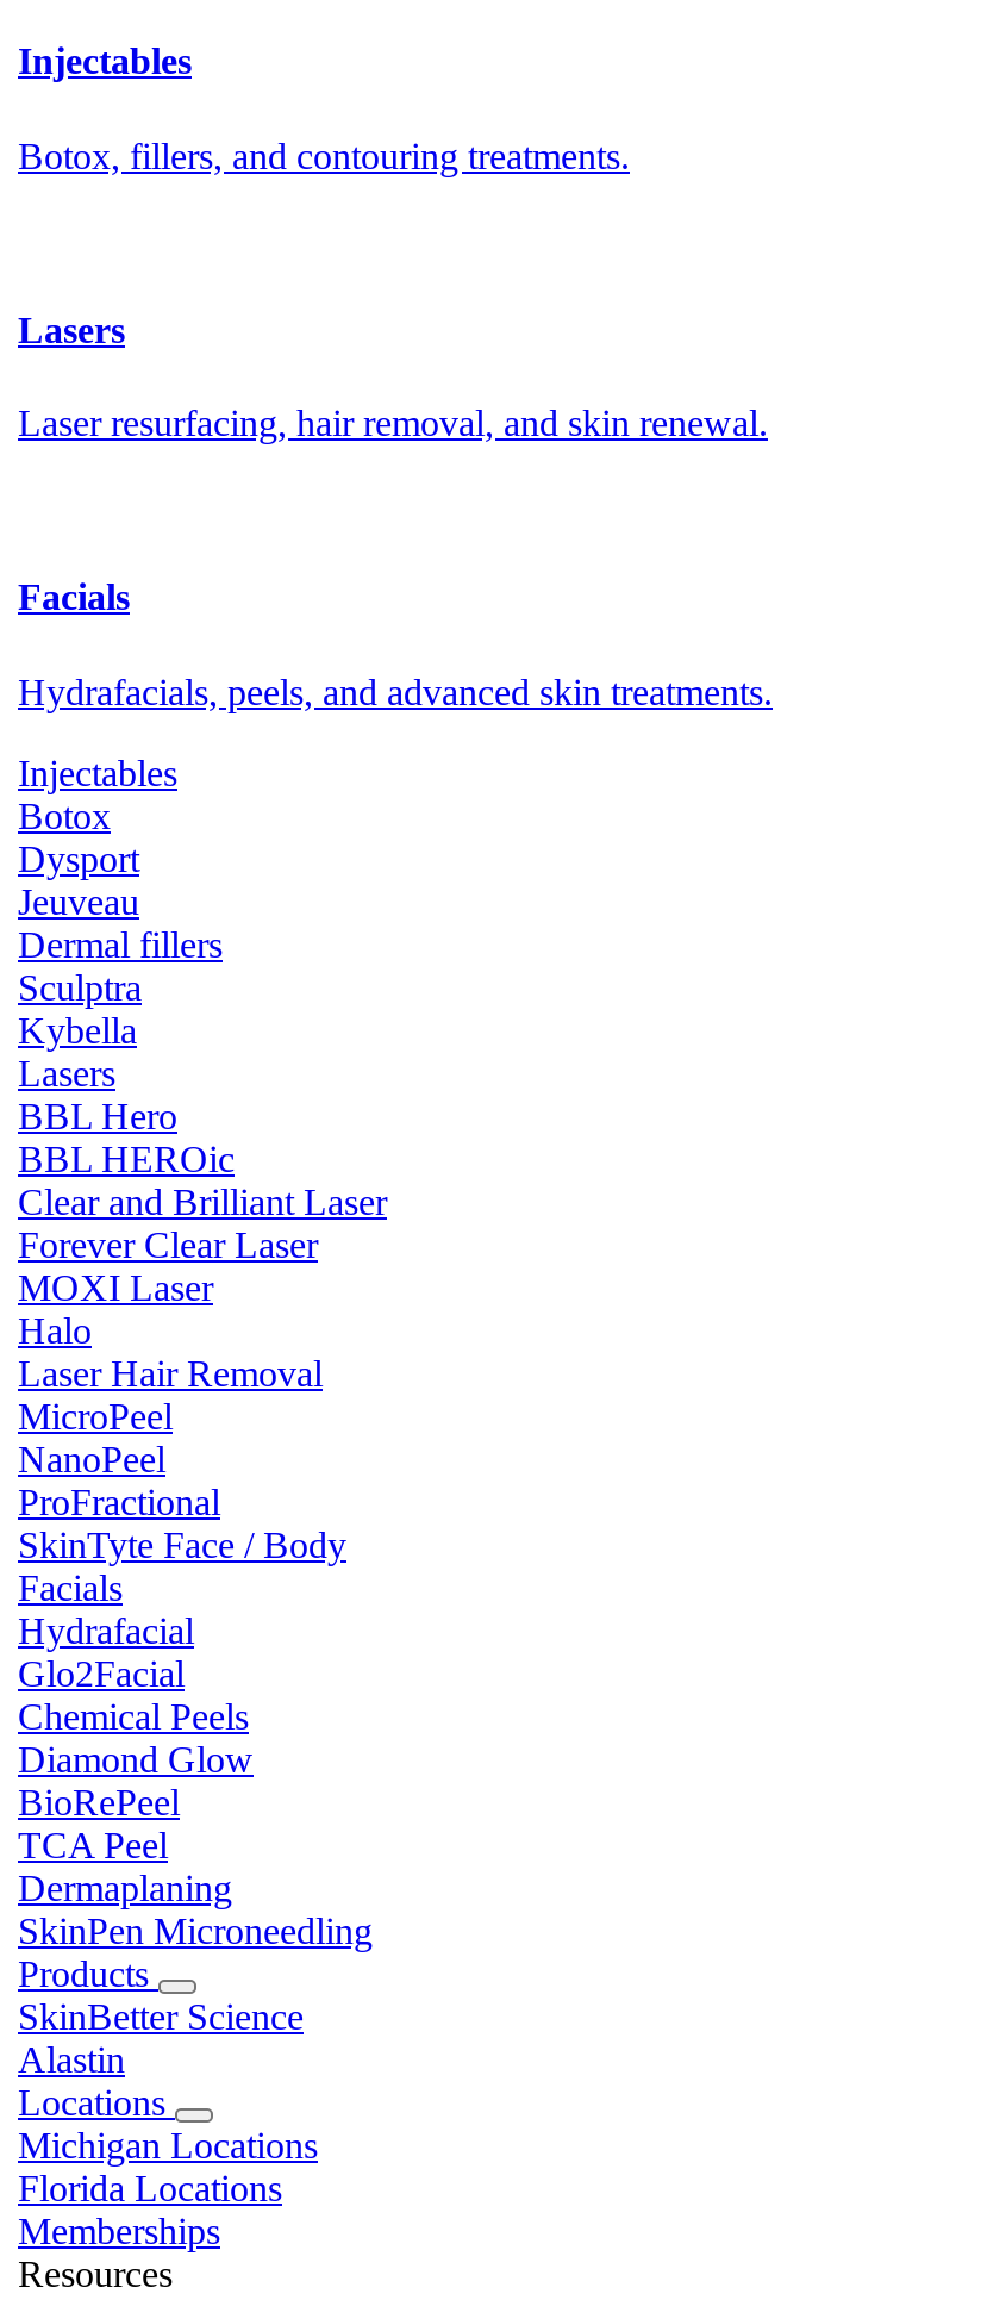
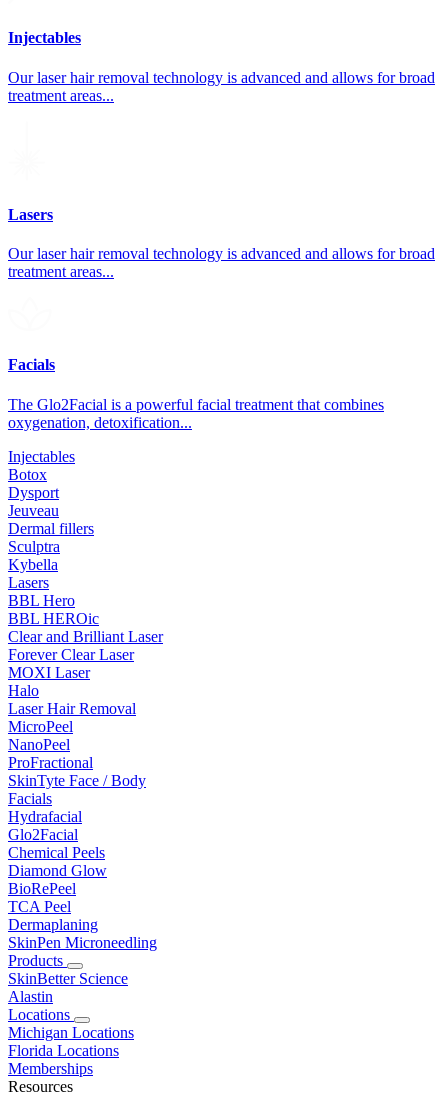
[18,135,630,175] Botox, fillers, and contouring treatments. -> [8,68,435,103] Our laser hair removal technology is advanced and allows for broad | treatment areas...
[18,403,768,443] Laser resurfacing, hair removal, and skin renewal. -> [8,245,435,280] Our laser hair removal technology is advanced and allows for broad | treatment areas...
[18,671,773,711] Hydrafacials, peels, and advanced skin treatments. -> [8,396,384,431] The Glo2Facial is a powerful facial treatment that combines | oxygenation, detoxification...

